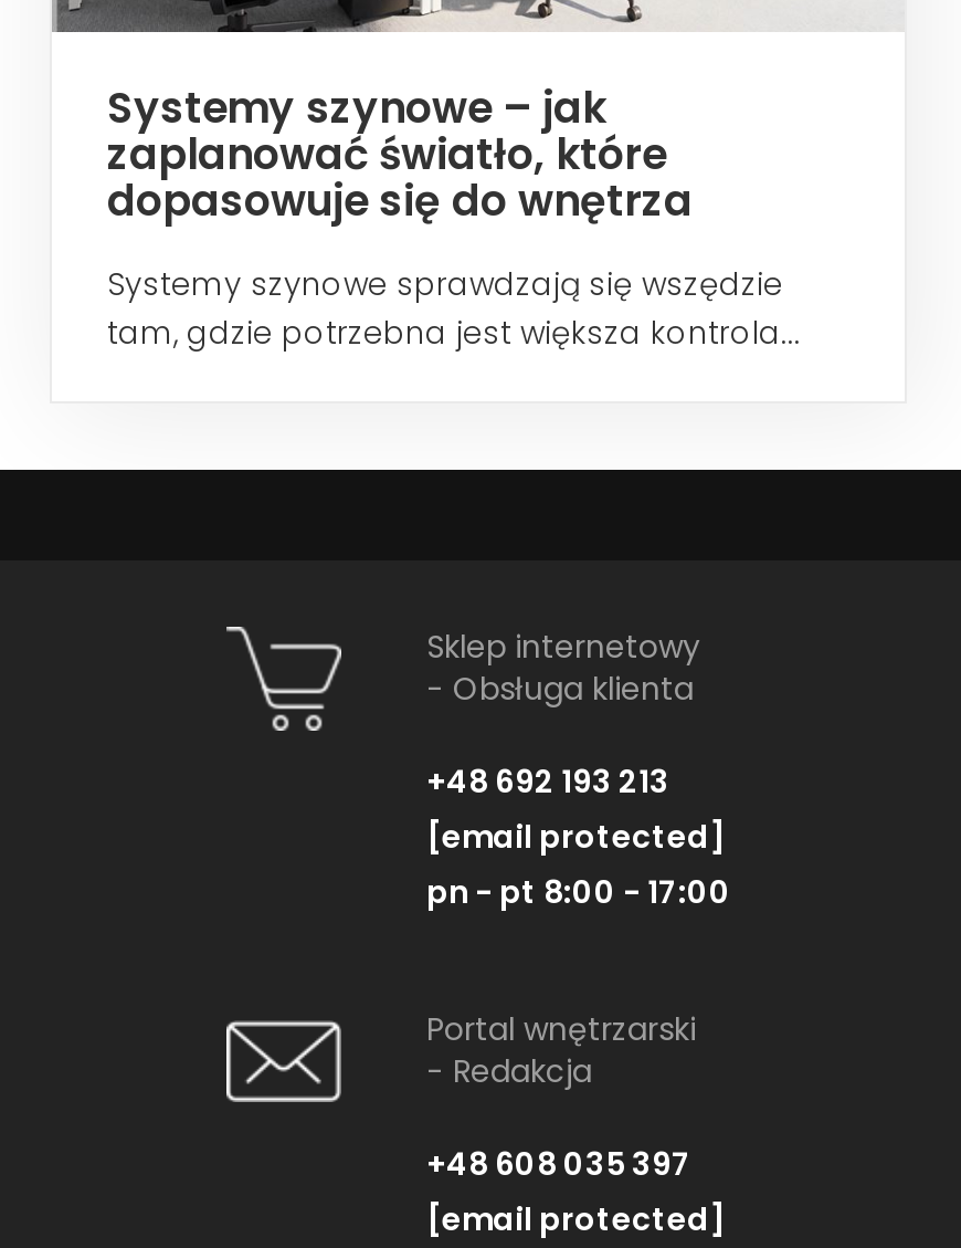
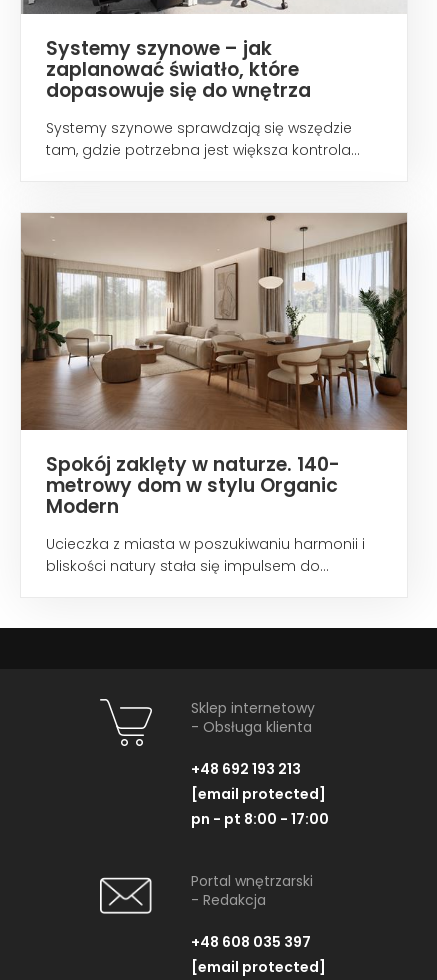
none -> [21,213,408,576] [image] | Spokój zaklęty w naturze. 140- | metrowy dom w stylu Organic | Modern | Ucieczka z miasta w poszukiwaniu harmonii i | bliskości natury stała się impulsem do...

